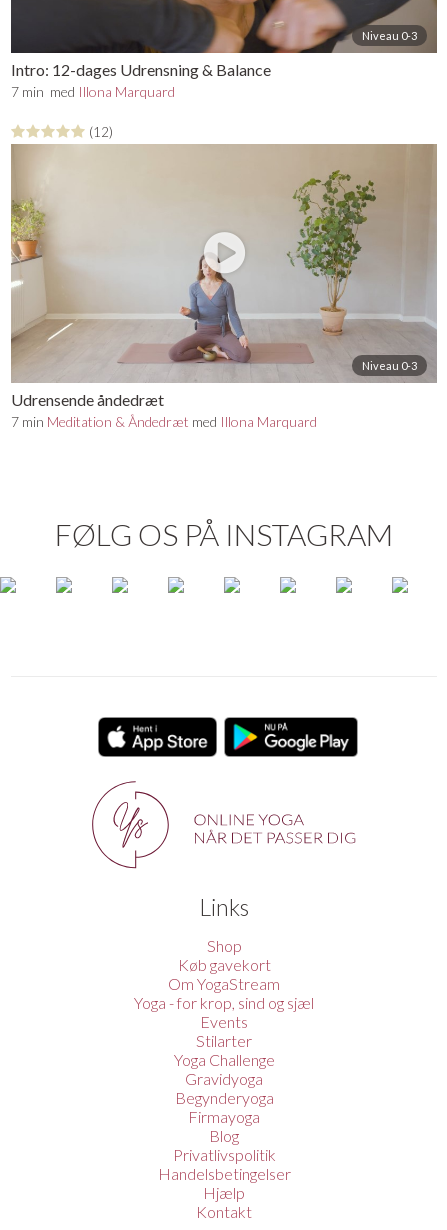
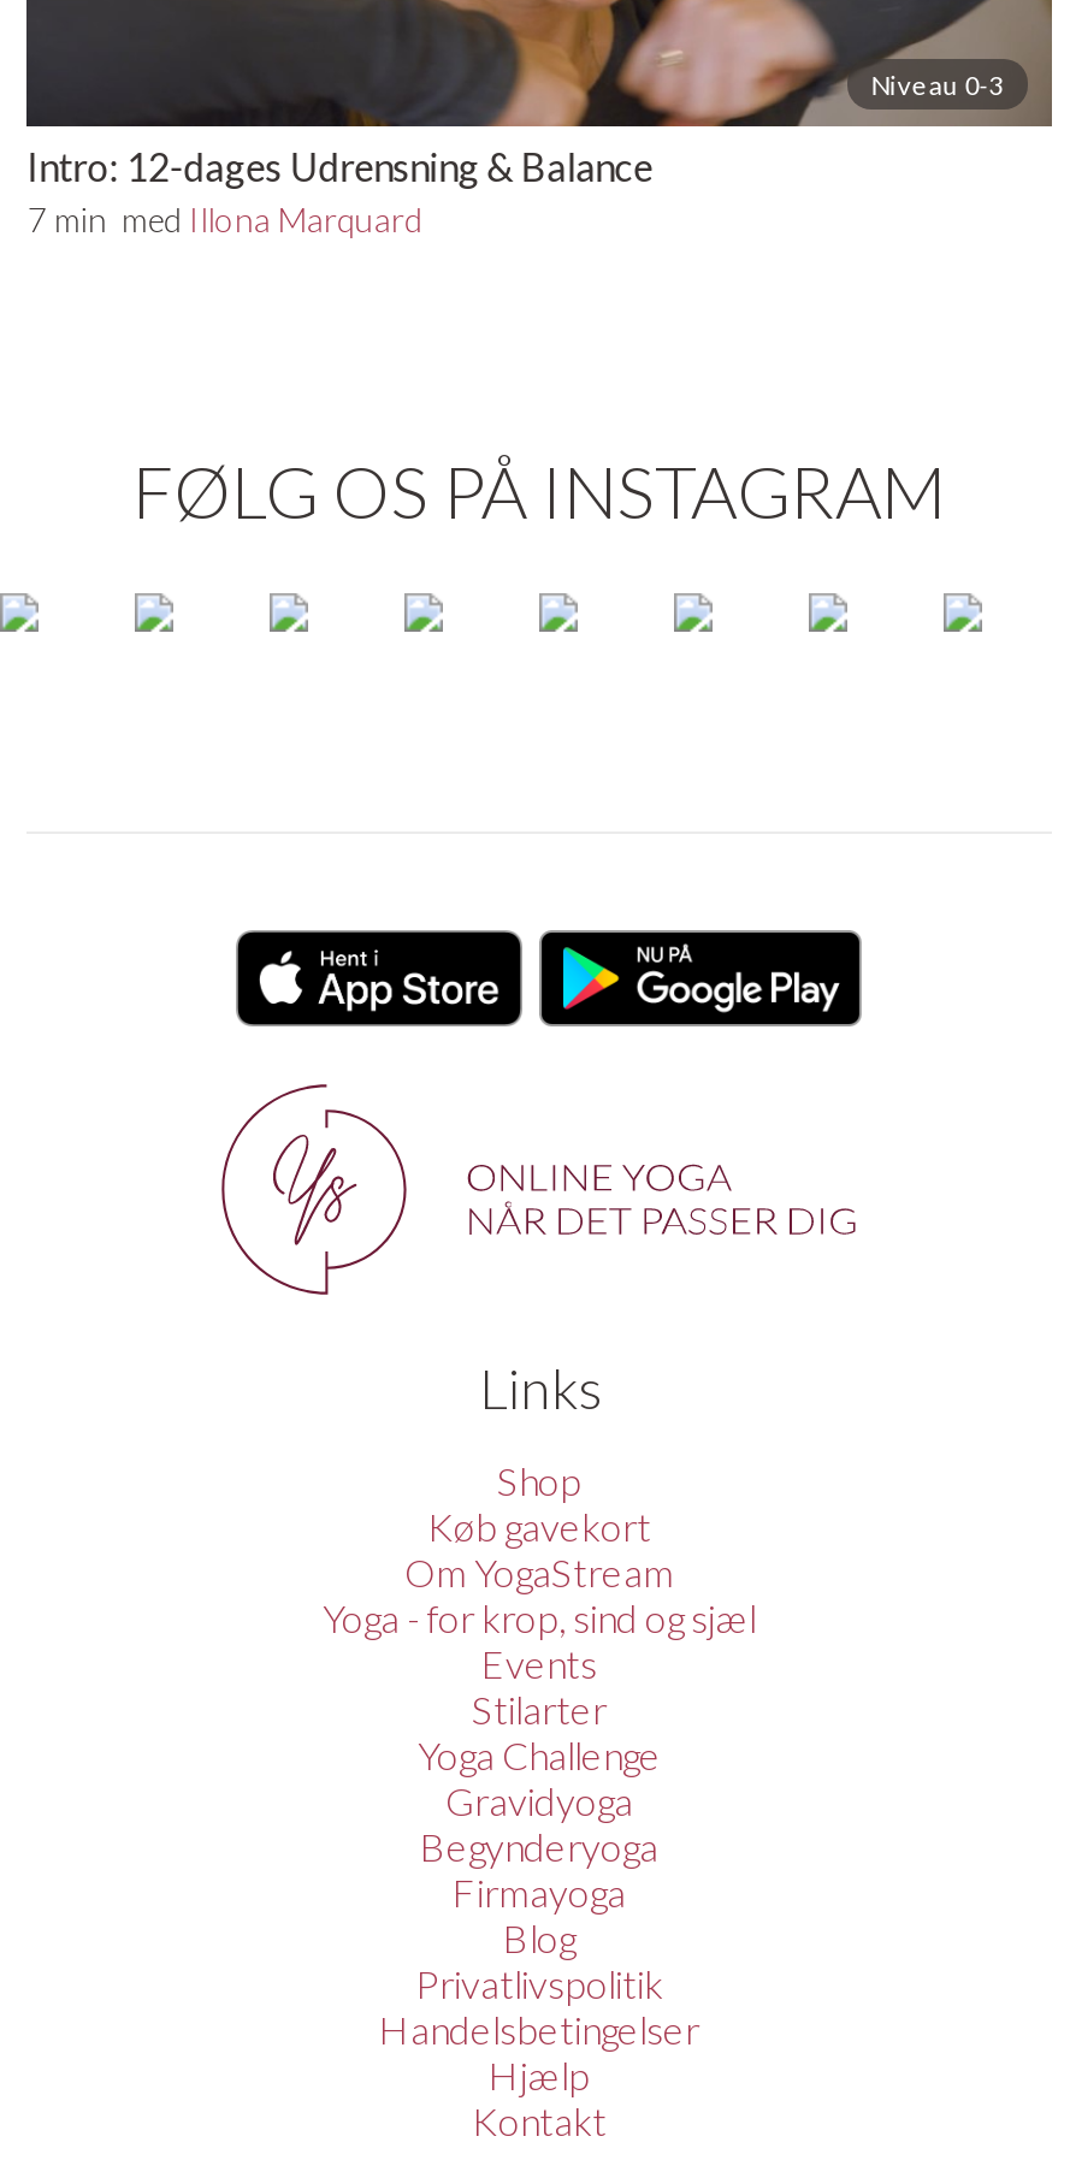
[10,124,437,383] [image] | (12) -> none
[11,359,417,430] Niveau 0-3 | Udrensende åndedræt | 7 min Meditation & Åndedræt med Illona Marquard -> none

